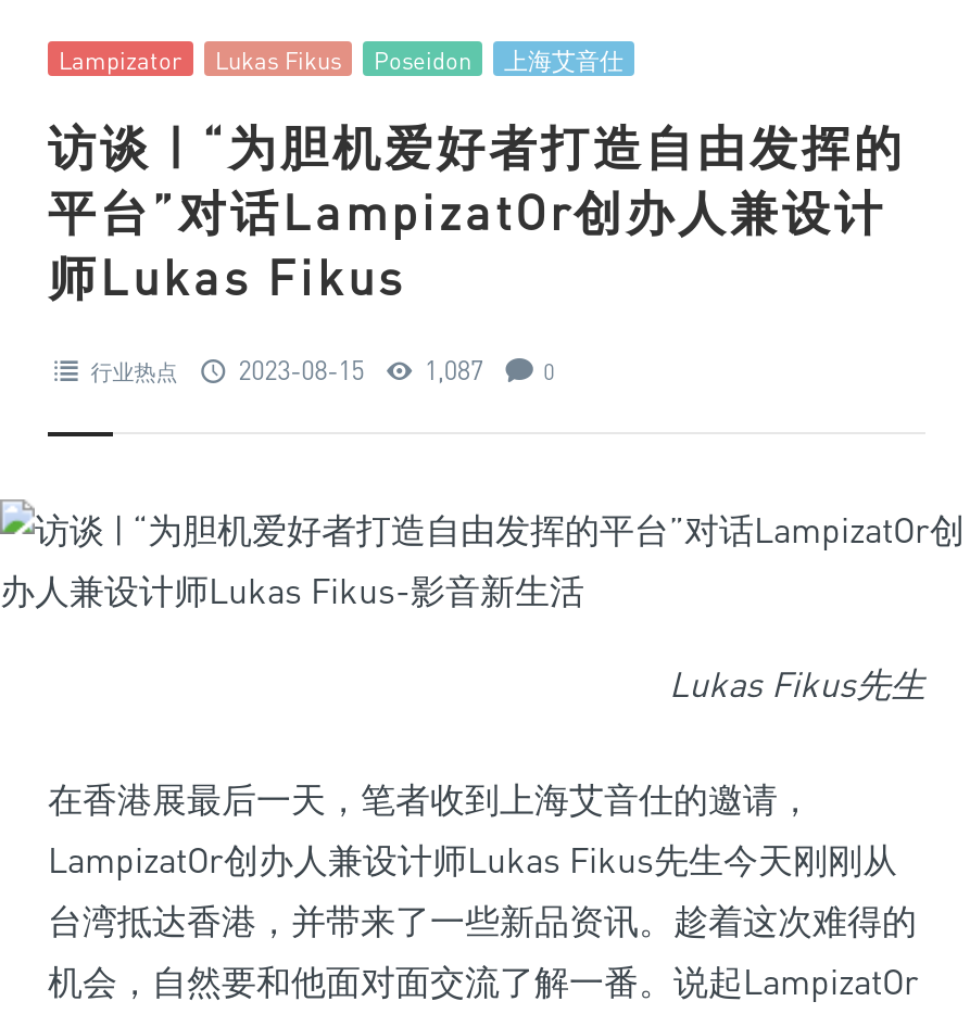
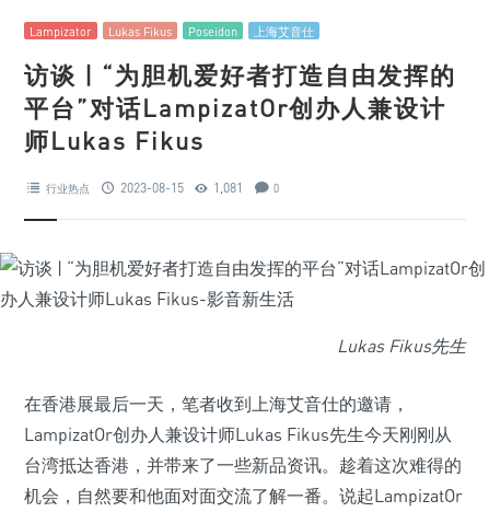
[232,354,483,386] 2023-08-15 1,087 -> [117,179,243,196] 2023-08-15 1,081

